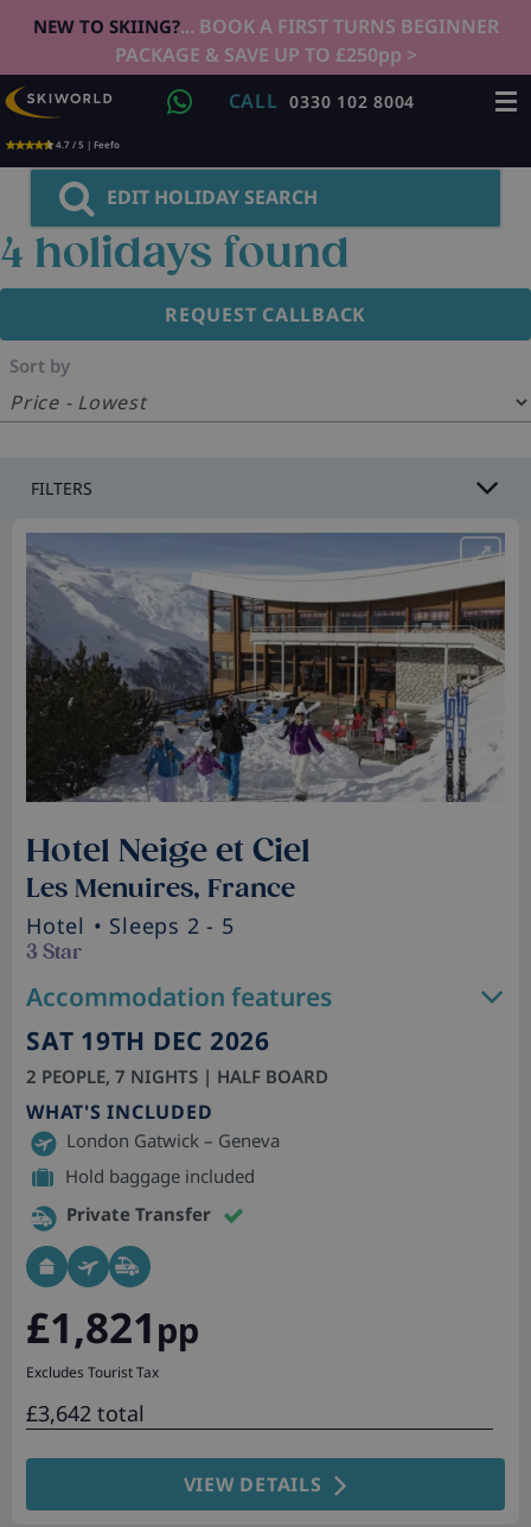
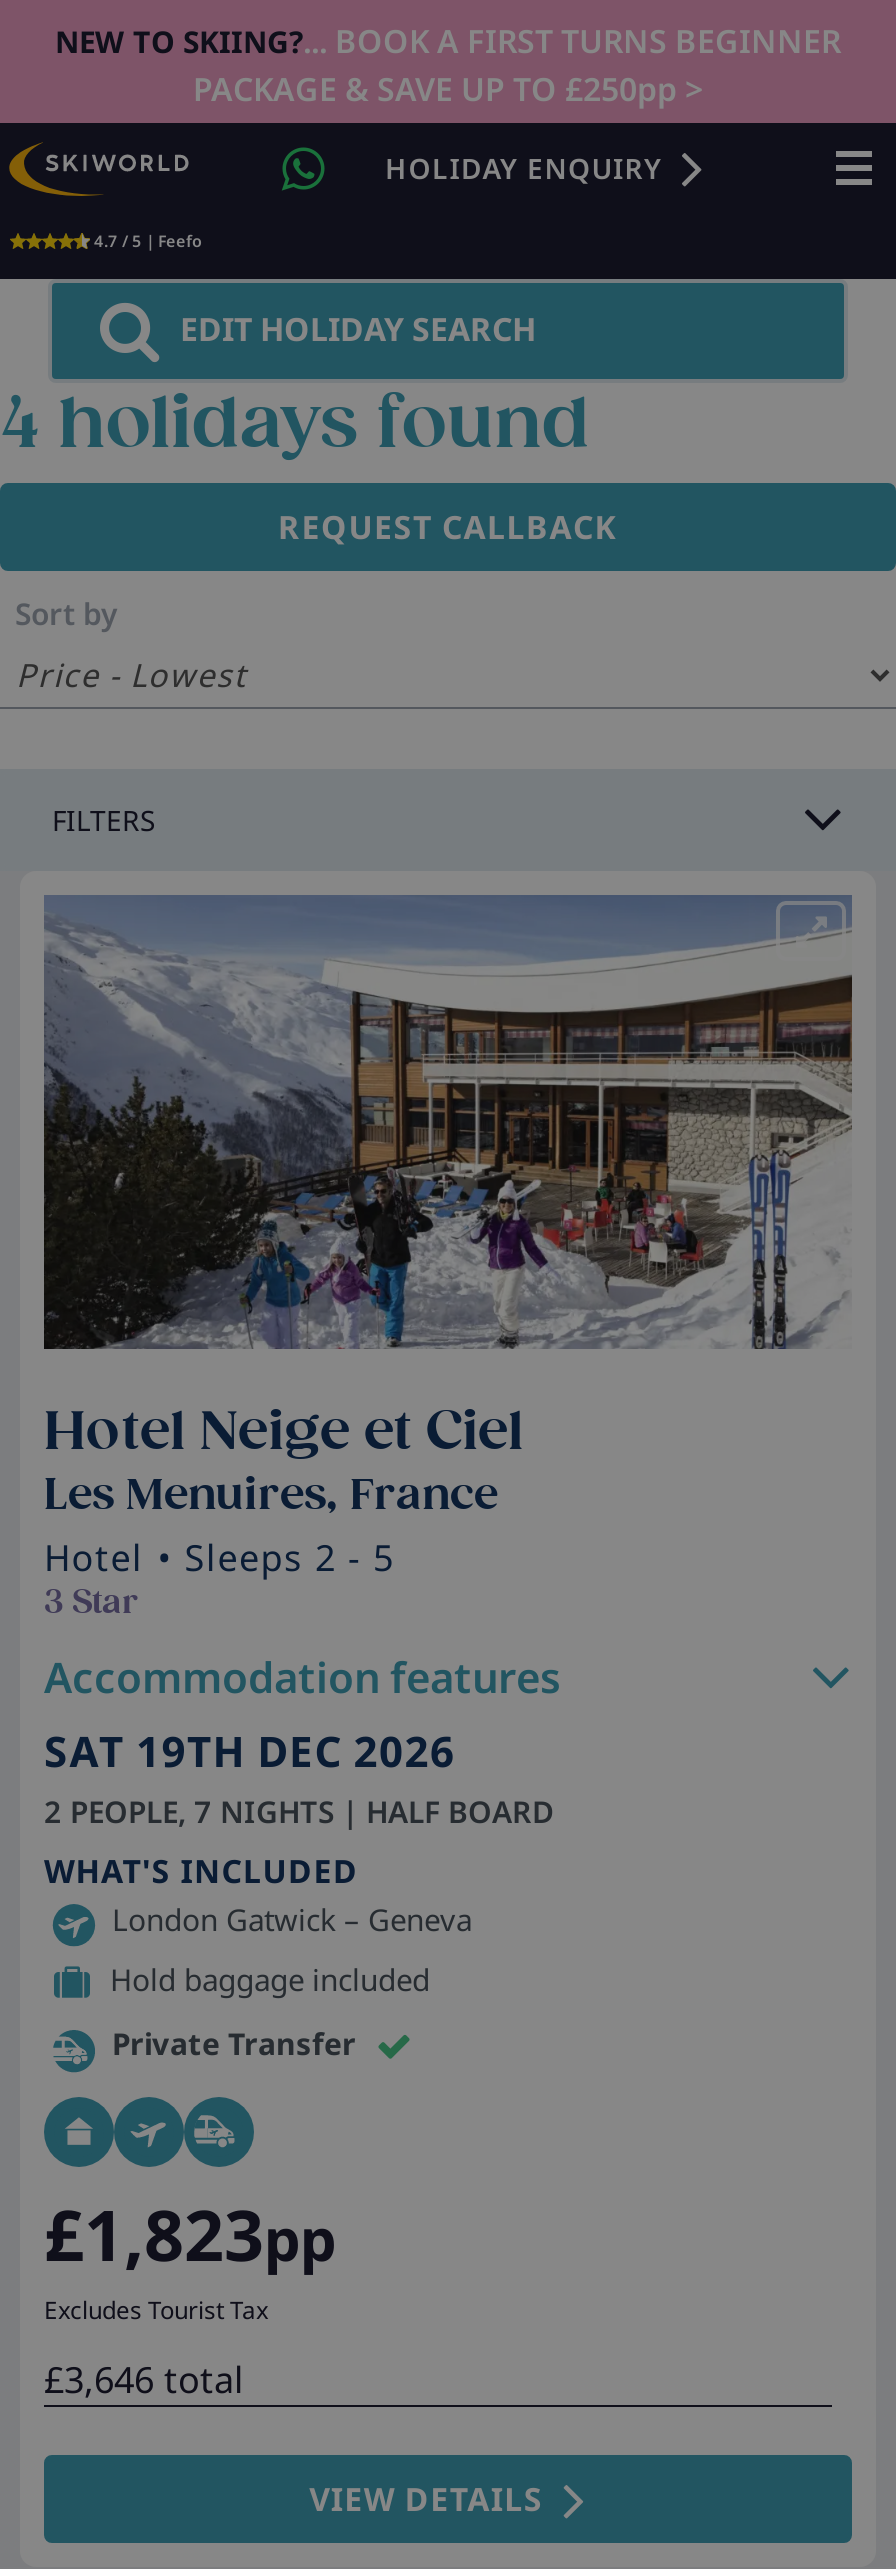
[228,88,415,114] CALL 0330 102 8004 -> [385,149,662,187] HOLIDAY ENQUIRY
[26,1299,199,1355] £1,821pp -> [44,2187,336,2281] £1,823pp
[26,1399,145,1427] £3,642 total -> [44,2355,244,2403] £3,646 total

